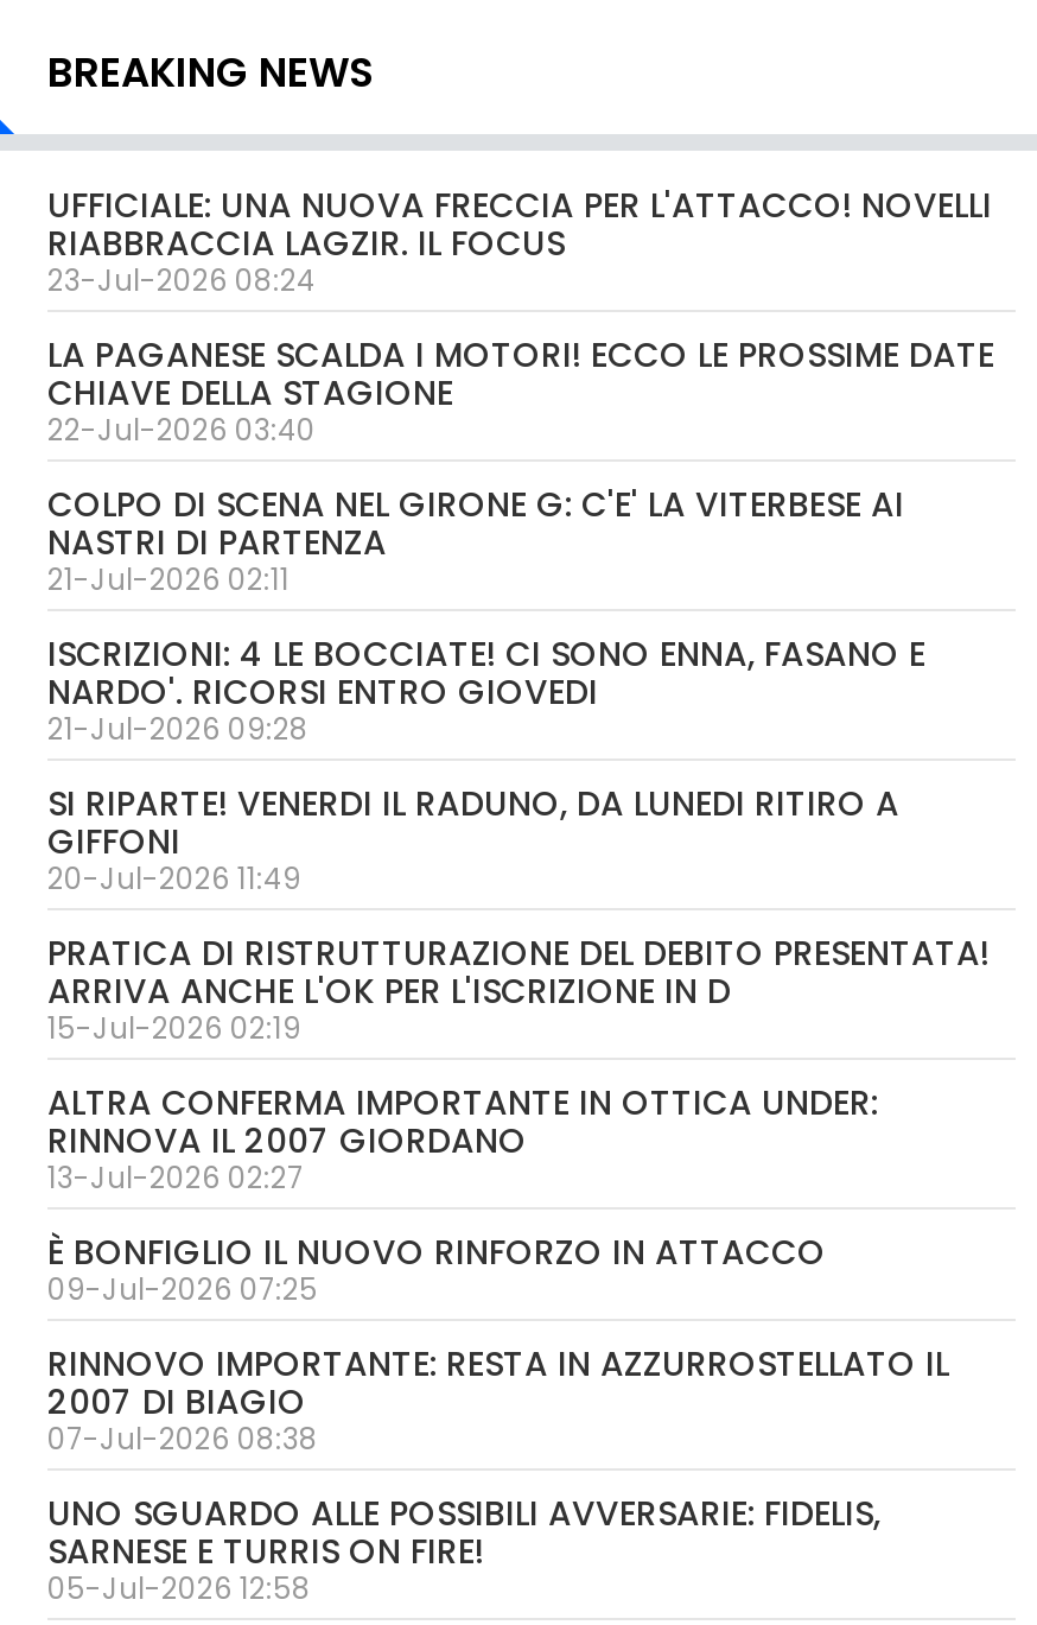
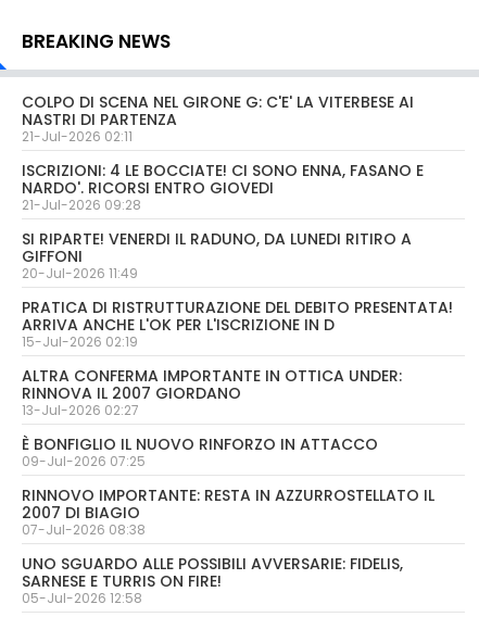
[47,183,994,451] UFFICIALE: UNA NUOVA FRECCIA PER L'ATTACCO! NOVELLI | RIABBRACCIA LAGZIR. IL FOCUS | 23-Jul-2026 08:24 | LA PAGANESE SCALDA I MOTORI! ECCO LE PROSSIME DATE | CHIAVE DELLA STAGIONE | 22-Jul-2026 03:40 -> none

